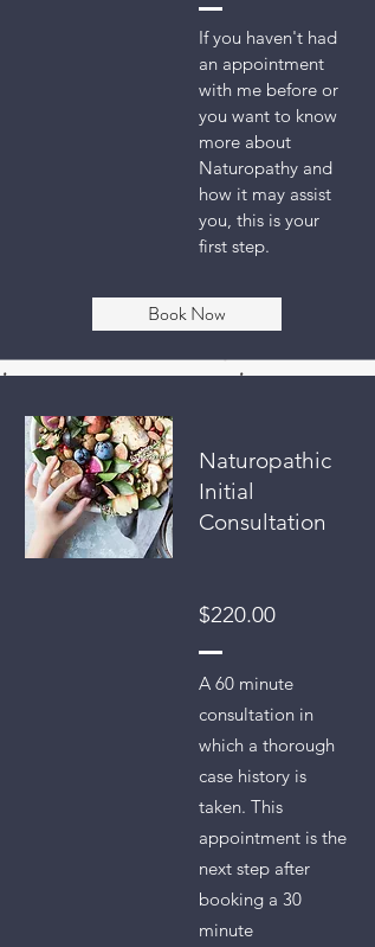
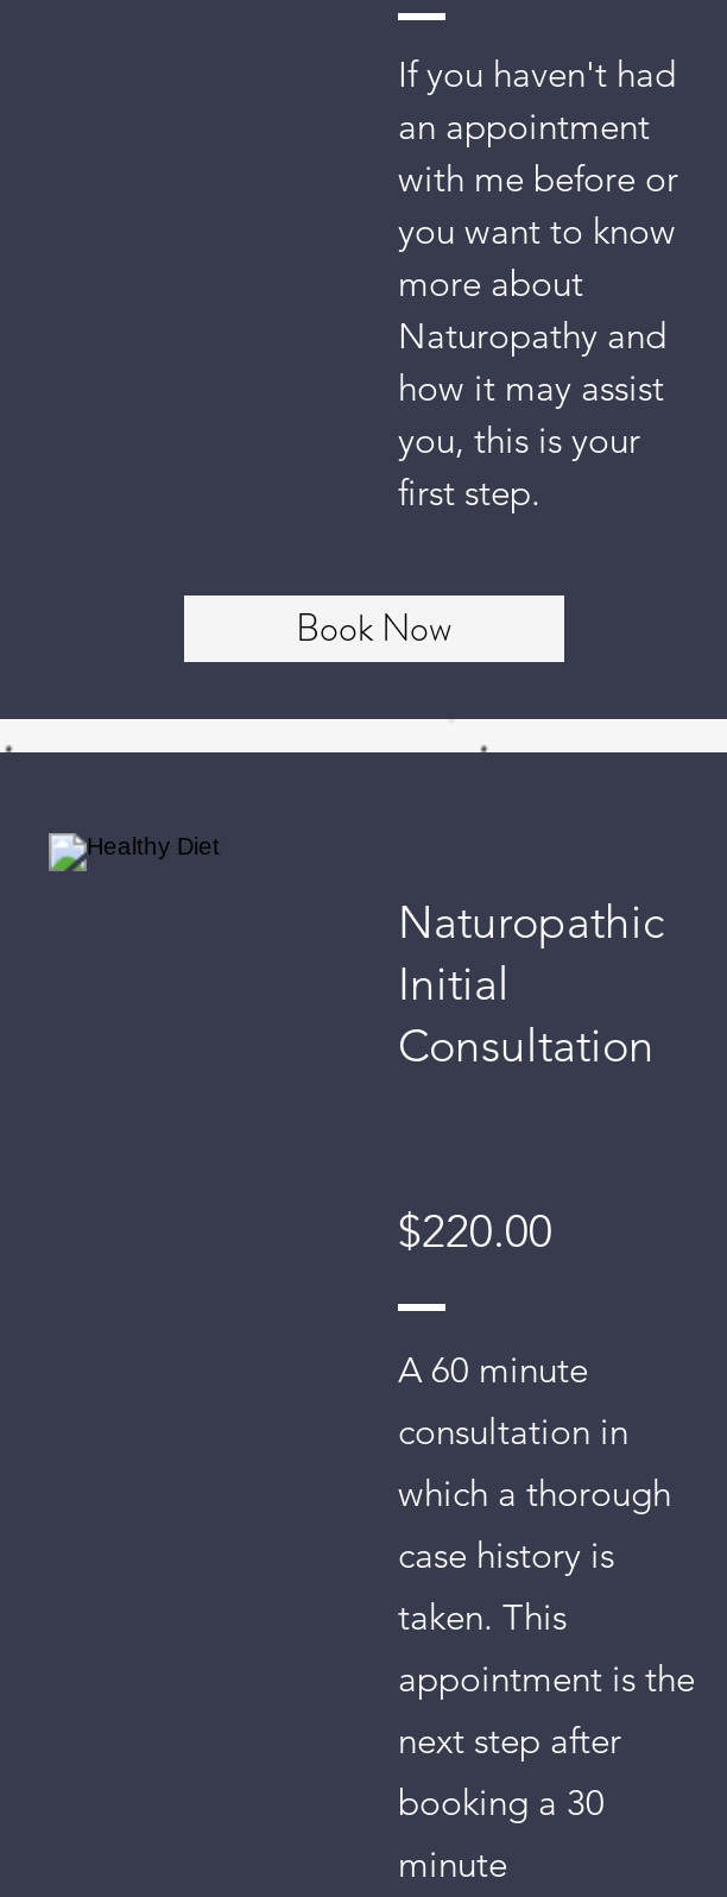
[24,415,174,559] [image] -> none

